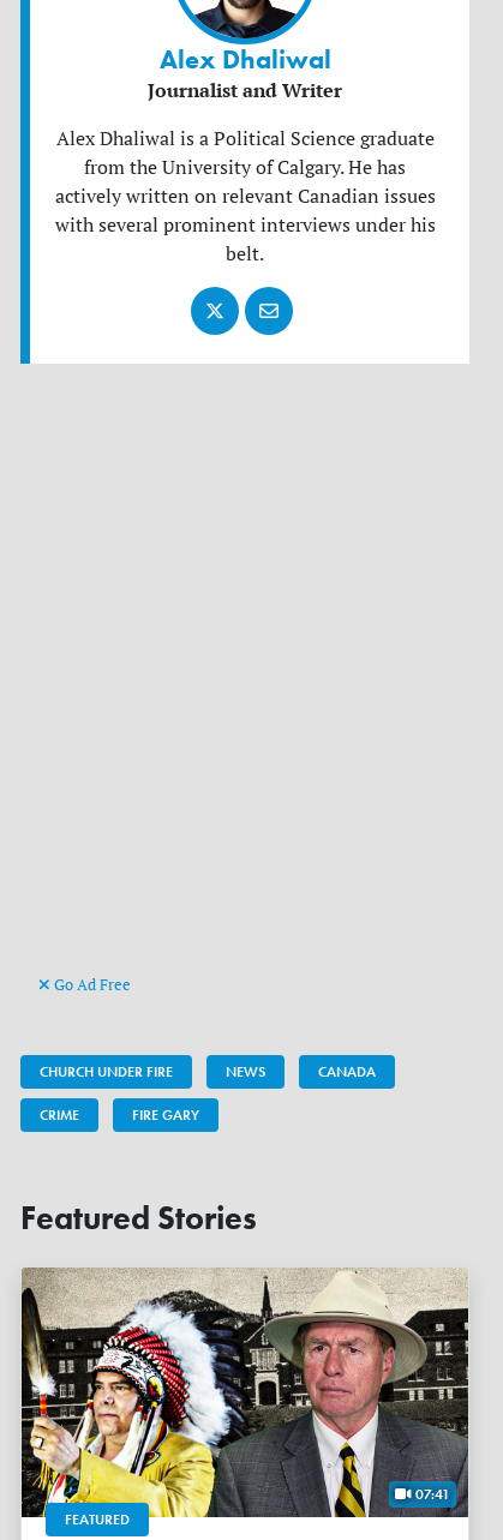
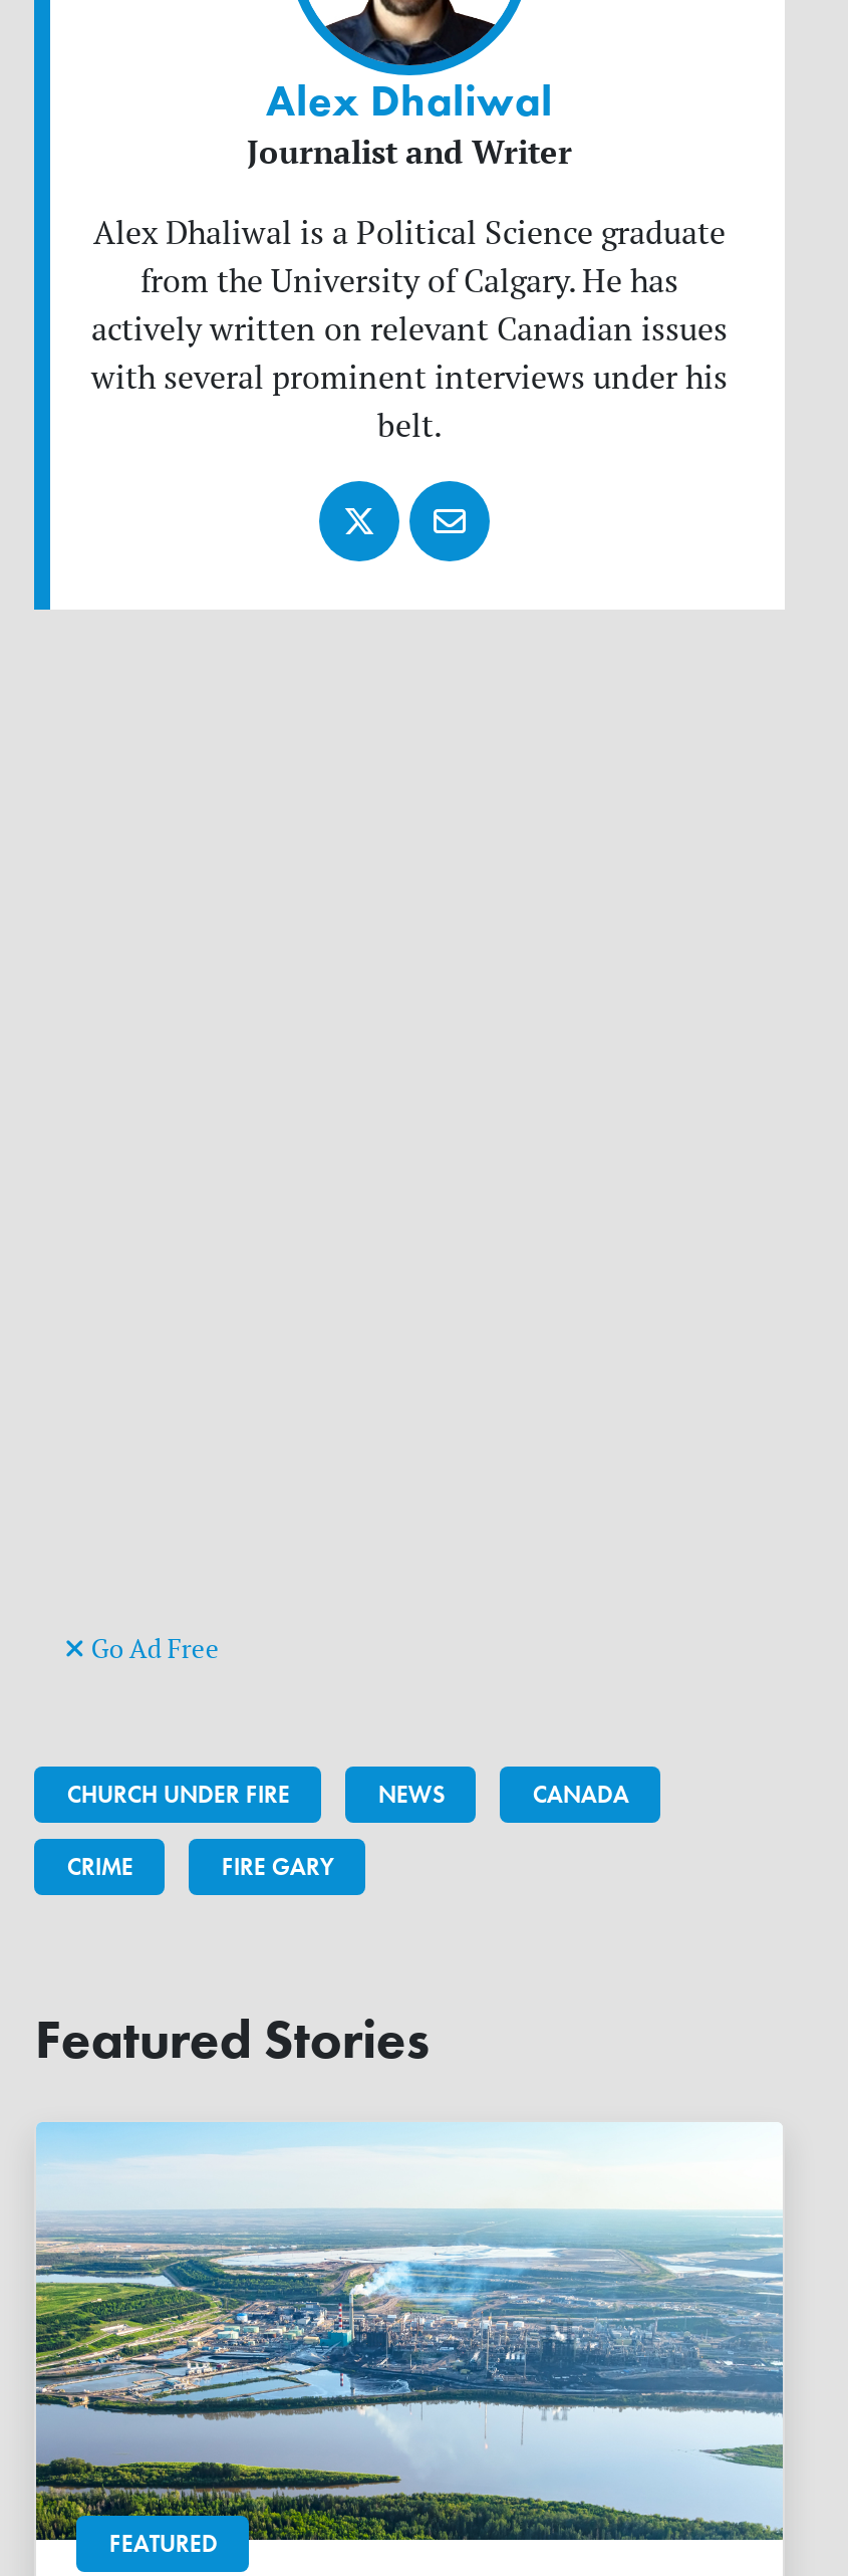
[20,1266,469,1518] [image] -> [34,2121,785,2543] [image]
[411,1485,450,1504] 07:41 -> none

